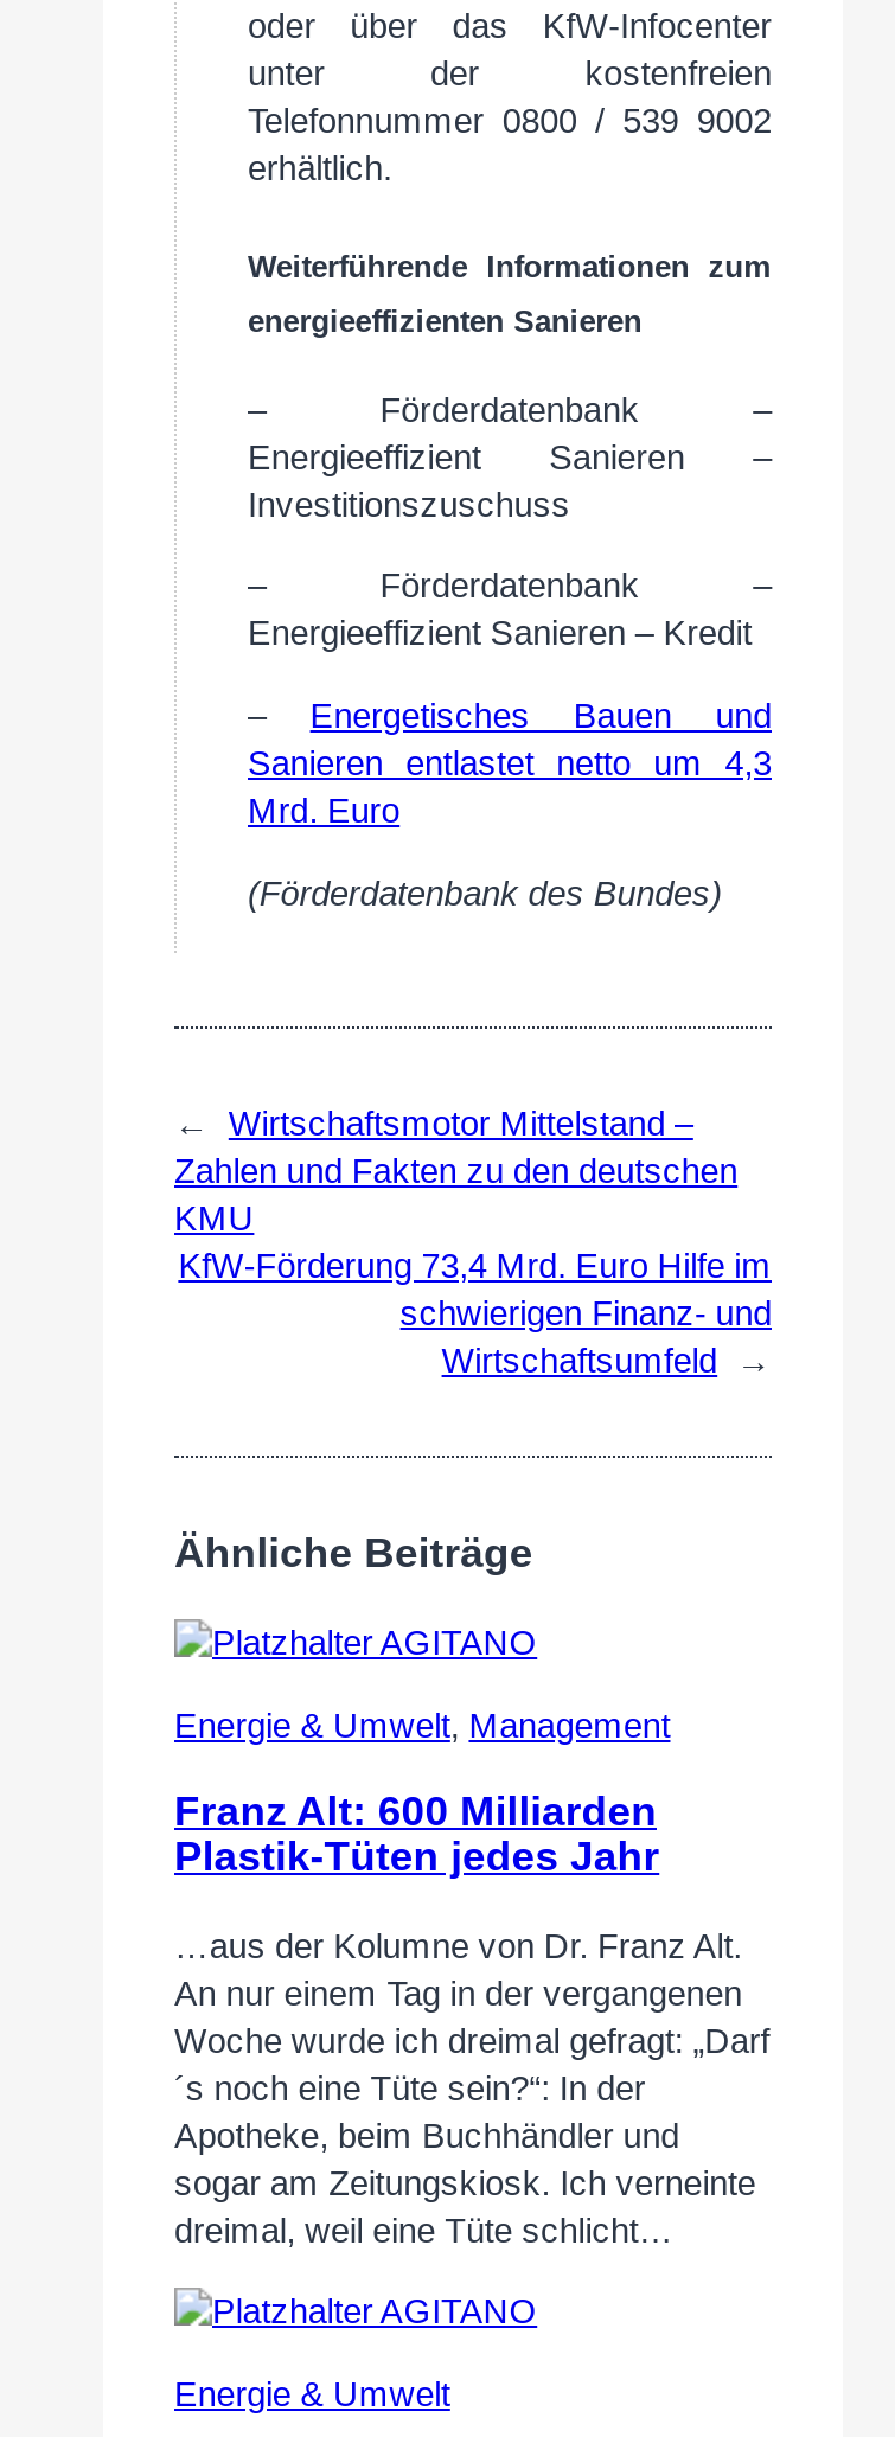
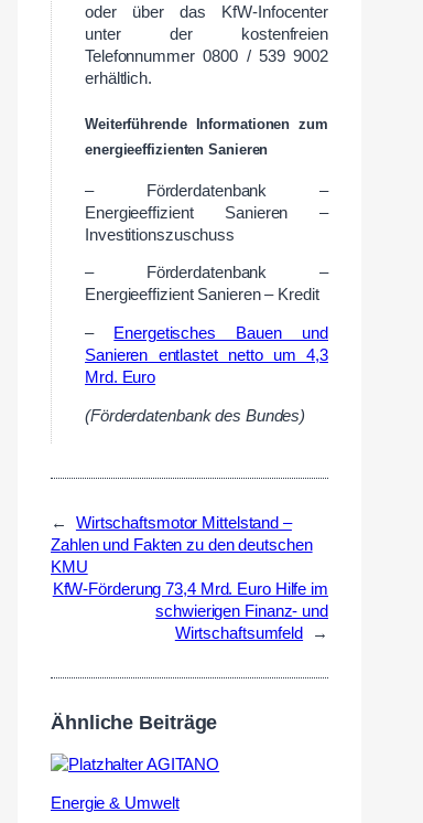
[174,1706,770,2249] Energie & Umwelt, Management | Franz Alt: 600 Milliarden | Plastik-Tüten jedes Jahr | …aus der Kolumne von Dr. Franz Alt. | An nur einem Tag in der vergangenen | Woche wurde ich dreimal gefragt: „Darf | ´s noch eine Tüte sein?“: In der | Apotheke, beim Buchhändler und | sogar am Zeitungskiosk. Ich verneinte | dreimal, weil eine Tüte schlicht… -> none

